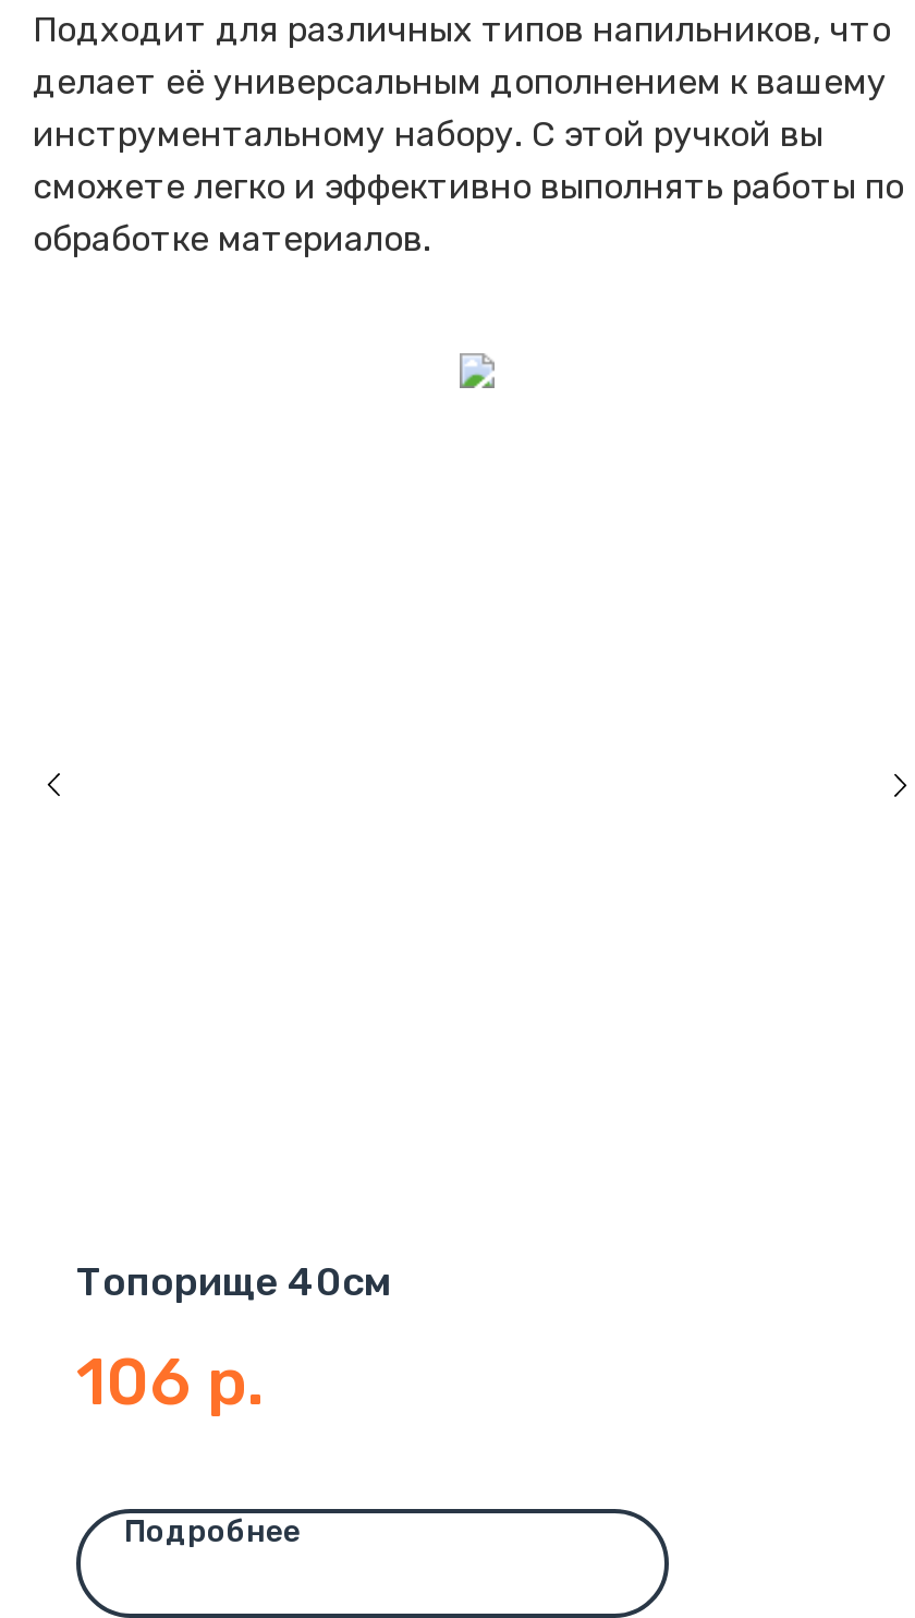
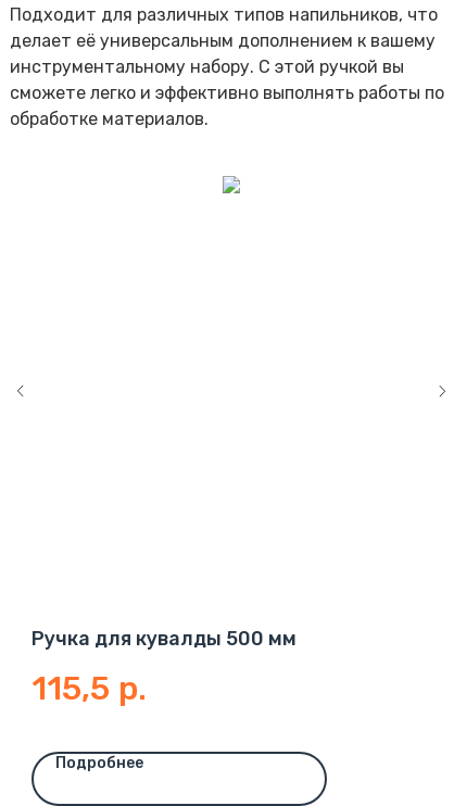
[76,1259,392,1307] Топорище 40см -> [31,627,297,651] Ручка для кувалды 500 мм
[76,1344,264,1423] 106 р. -> [31,670,147,709] 115,5 р.

